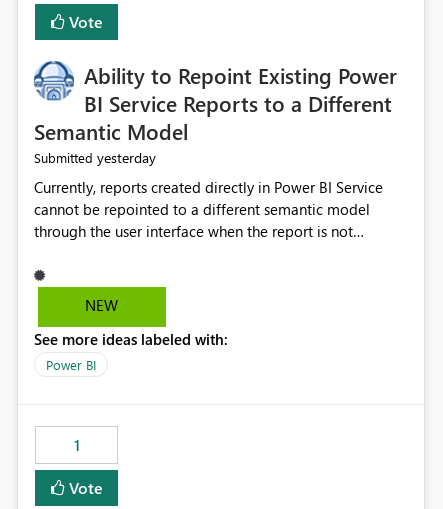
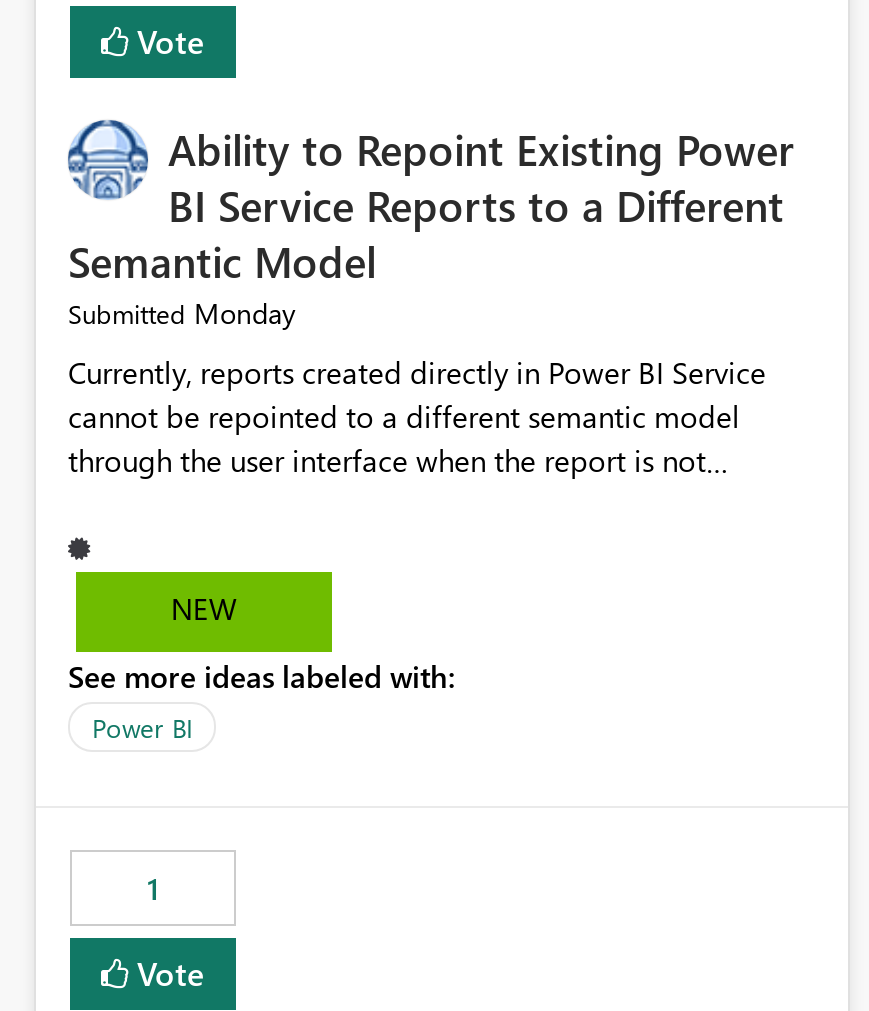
[34,148,156,167] Submitted yesterday -> [68,295,296,333] Submitted Monday

